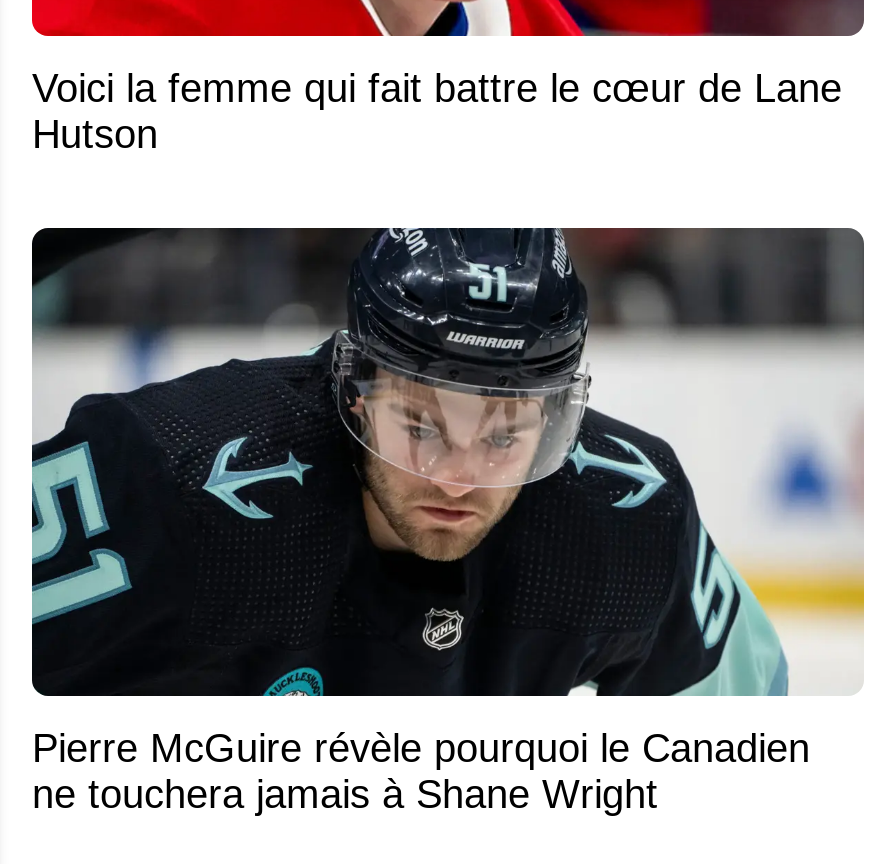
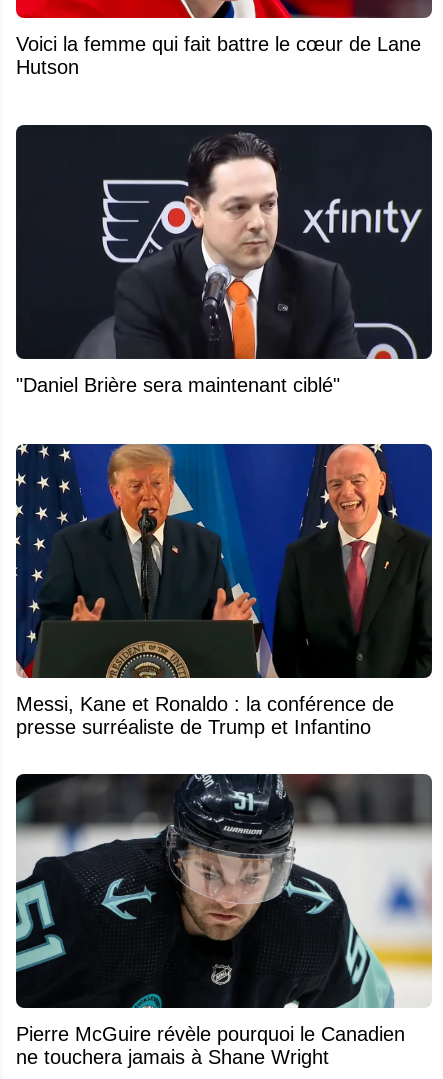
none -> [15,114,432,396] [image] | "Daniel Brière sera maintenant ciblé"
none -> [15,443,432,738] [image] | Messi, Kane et Ronaldo : la conférence de | presse surréaliste de Trump et Infantino

